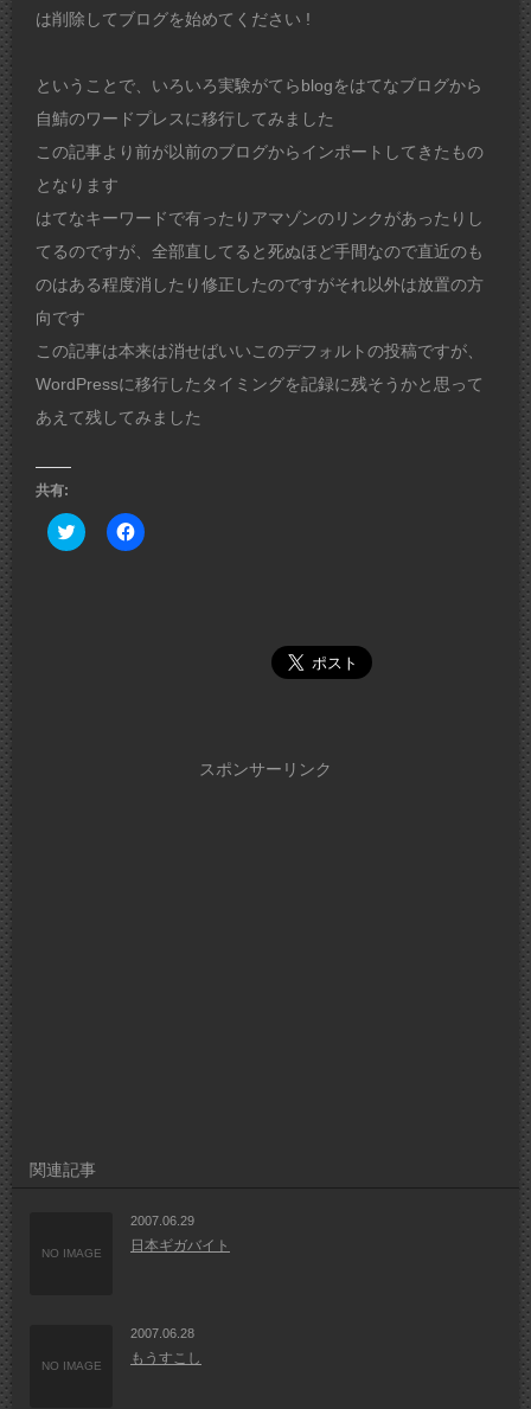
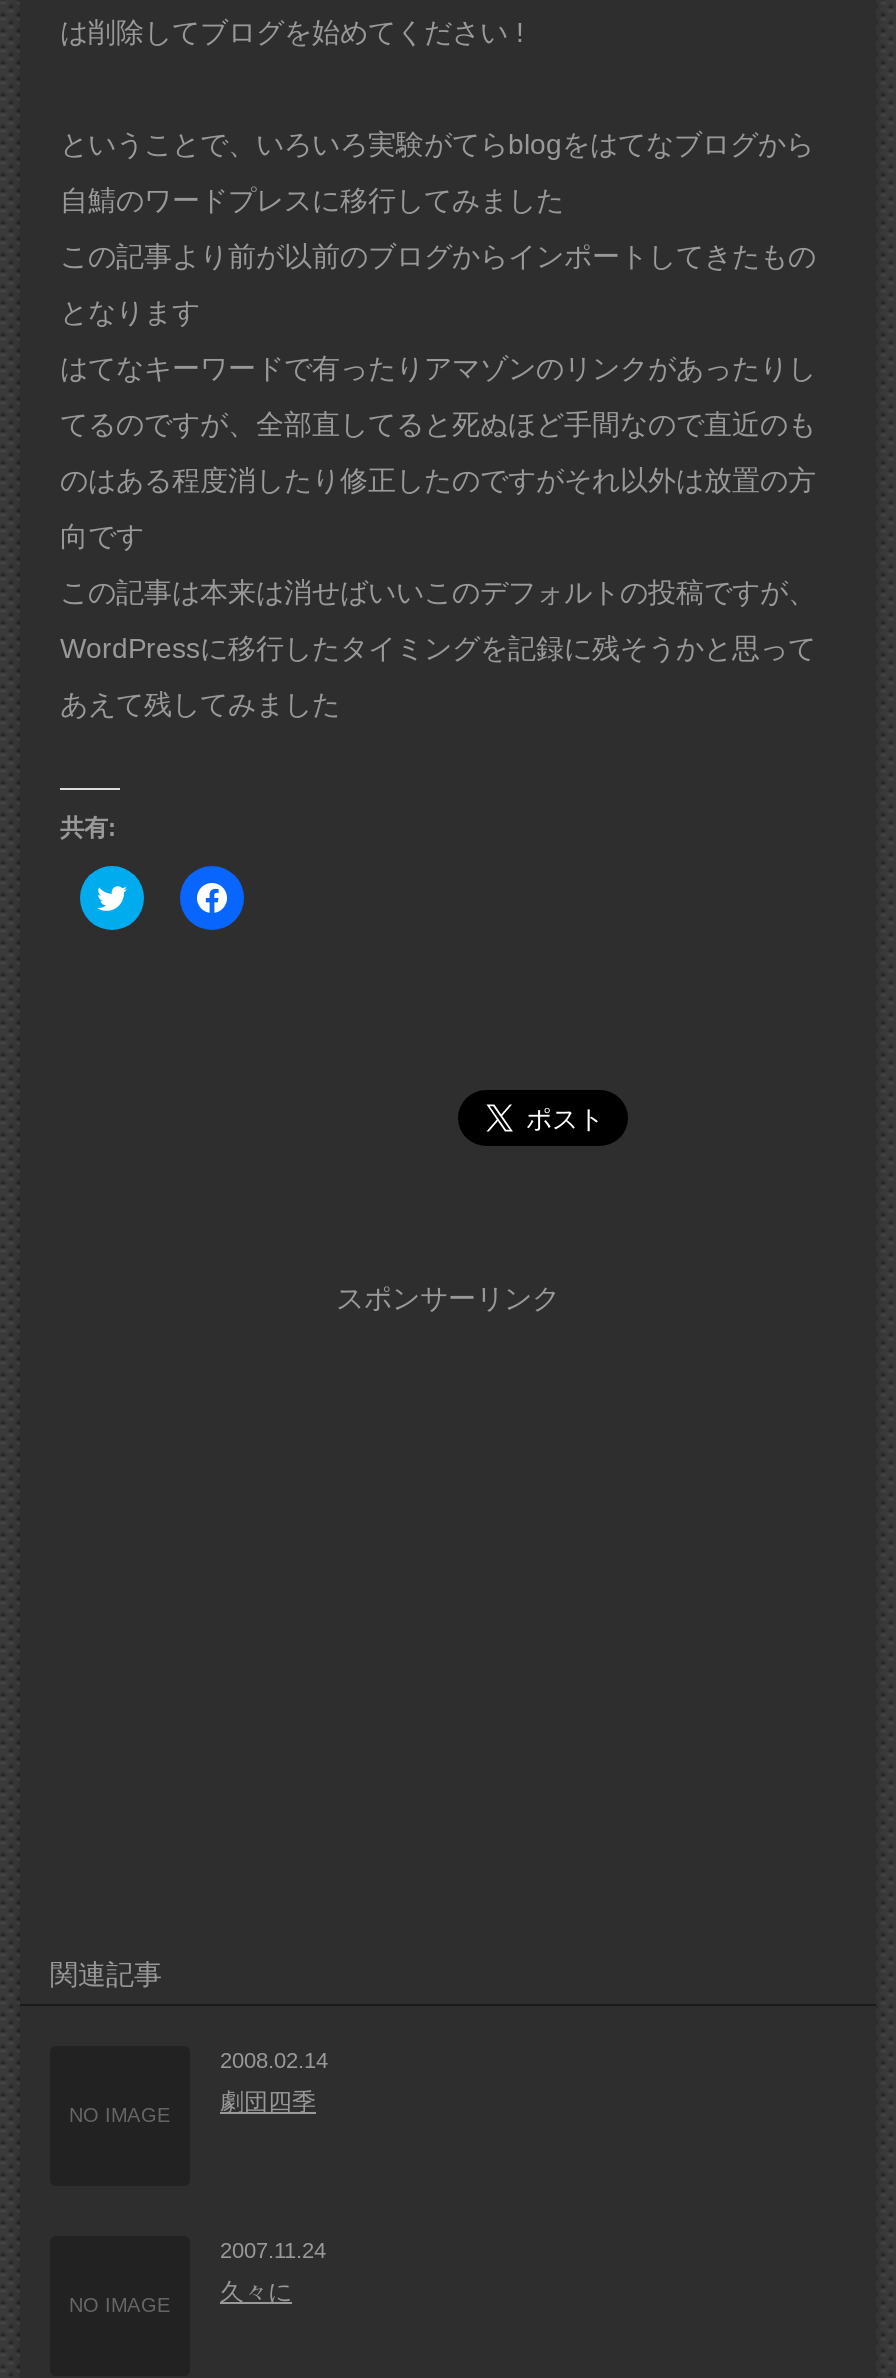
[130,1213,194,1228] 2007.06.29 -> [220,2048,328,2072] 2008.02.14
[130,1237,230,1254] 日本ギガバイト -> [220,2088,316,2116] 劇団四季
[130,1326,194,1340] 2007.06.28 -> [220,2238,326,2262] 2007.11.24
[130,1350,201,1366] もうすこし -> [220,2278,292,2306] 久々に

